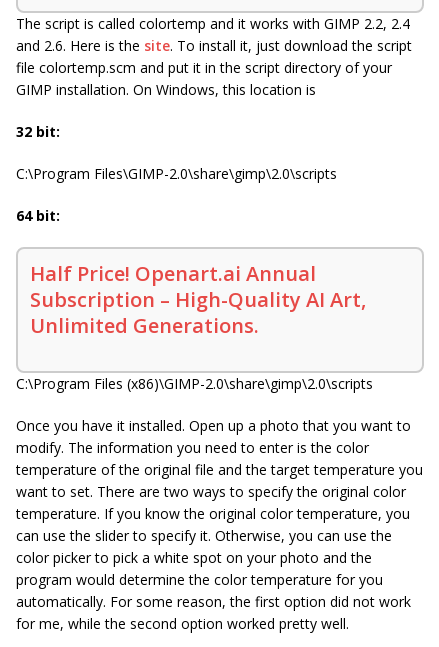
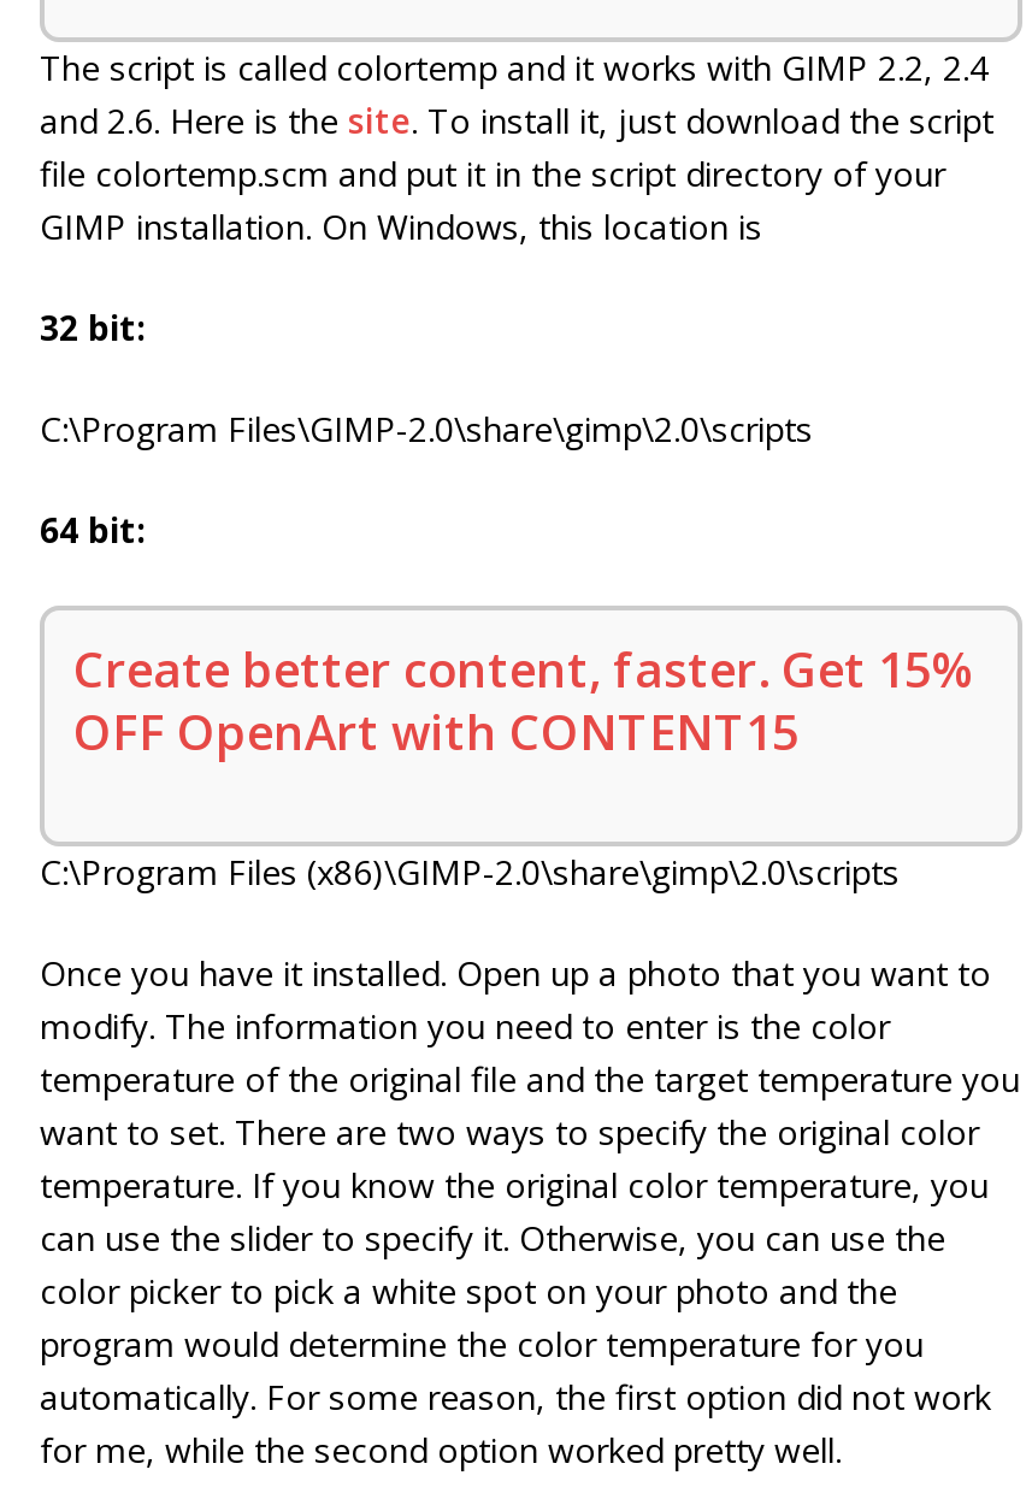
[30,260,366,339] Half Price! Openart.ai Annual | Subscription – High-Quality AI Art, | Unlimited Generations. -> [73,637,974,765] Create better content, faster. Get 15% | OFF OpenArt with CONTENT15

